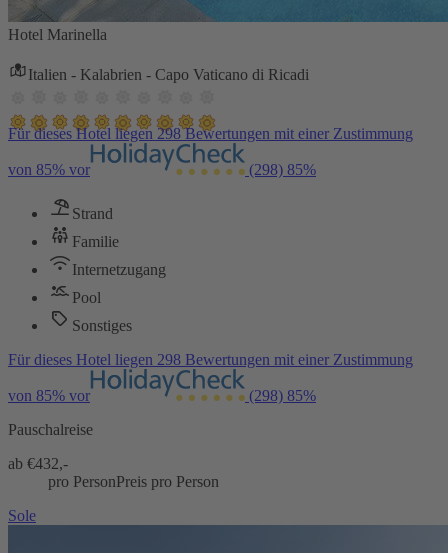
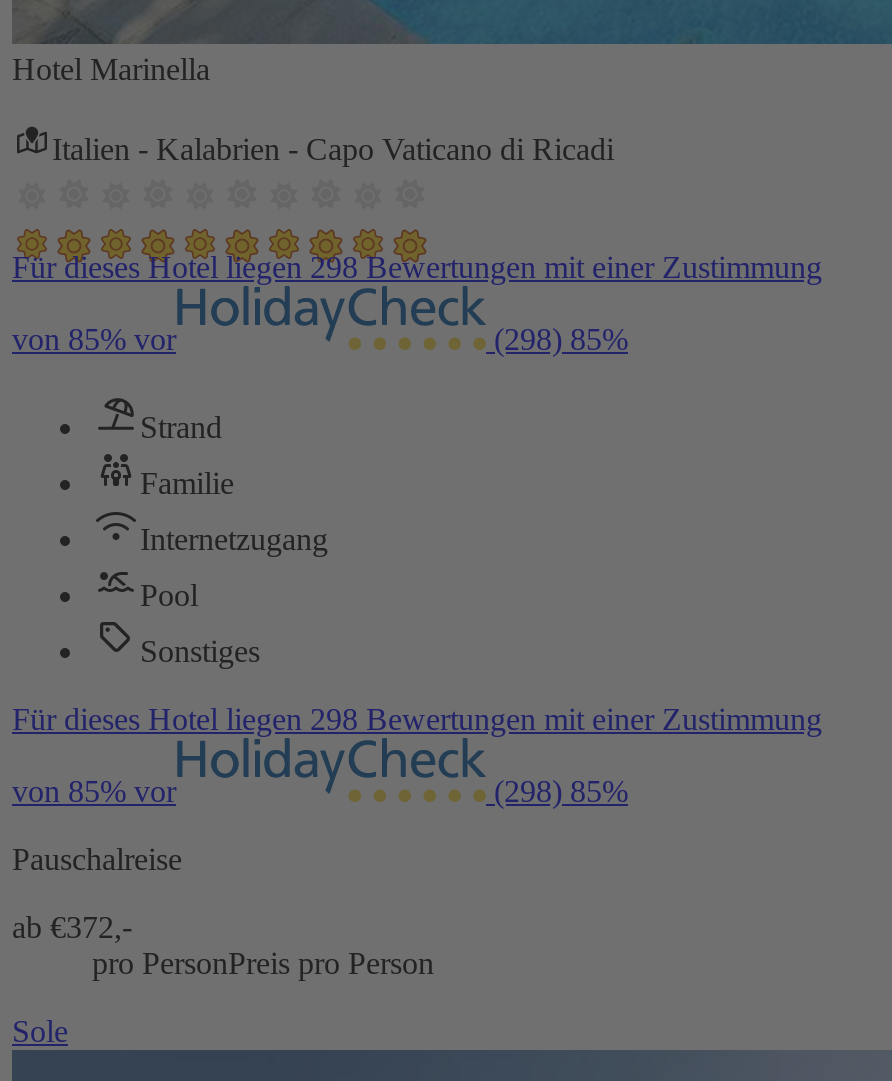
[8,455,68,472] ab €432,- -> [12,910,132,944] ab €372,-

